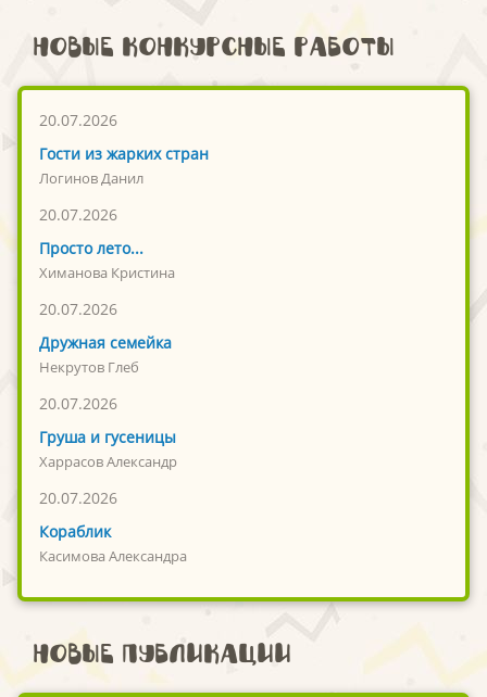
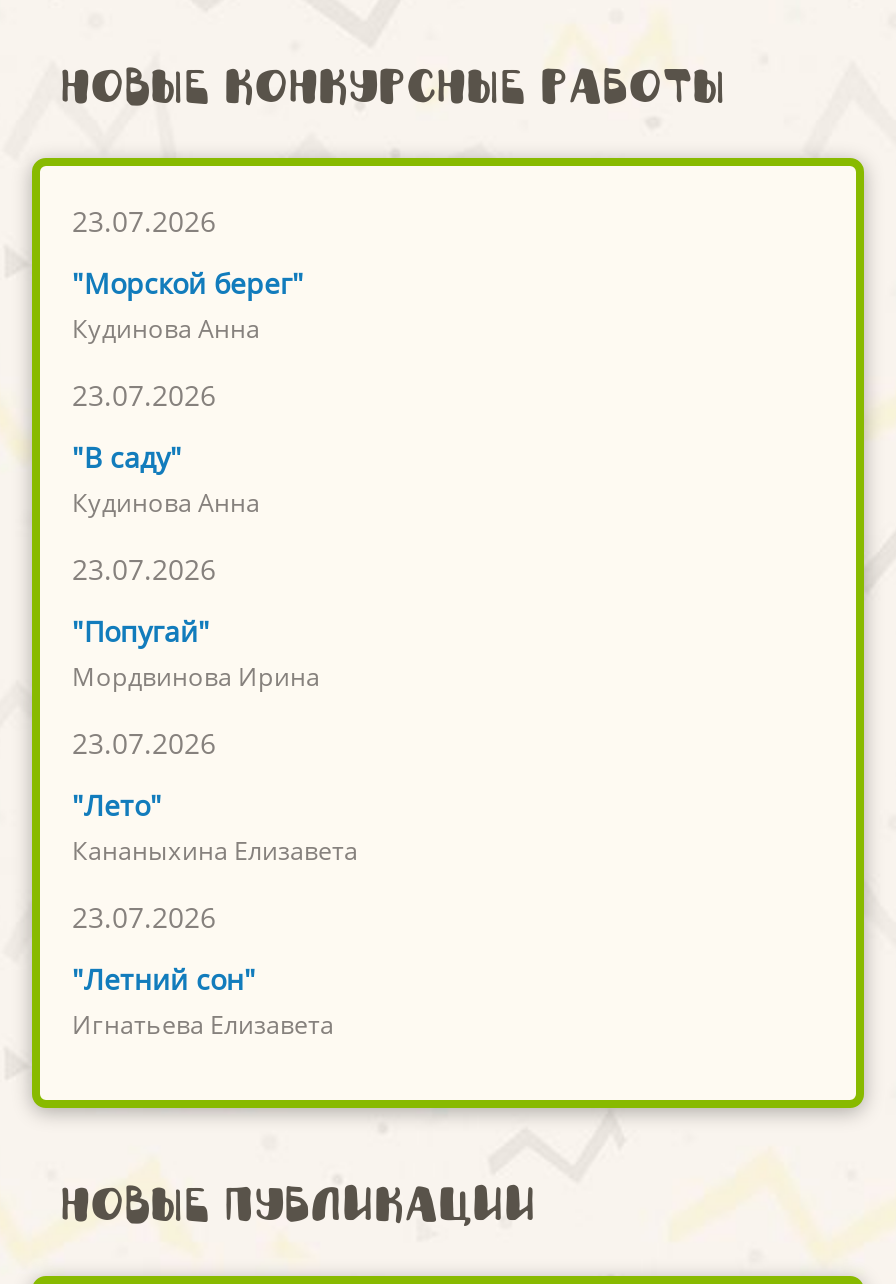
[39,110,117,130] 20.07.2026 -> [72,202,216,240] 23.07.2026
[39,143,209,188] Гости из жарких стран | Логинов Данил -> [72,264,304,346] "Морской берег" | Кудинова Анна
[39,204,117,225] 20.07.2026 -> [72,376,216,414] 23.07.2026
[39,238,175,282] Просто лето... | Химанова Кристина -> [72,438,260,520] "В саду" | Кудинова Анна
[39,299,117,319] 20.07.2026 -> [72,550,216,588] 23.07.2026
[39,332,172,377] Дружная семейка | Некрутов Глеб -> [72,612,320,694] "Попугай" | Мордвинова Ирина
[39,393,117,414] 20.07.2026 -> [72,724,216,762] 23.07.2026
[39,427,177,471] Груша и гусеницы | Харрасов Александр -> [72,786,358,868] "Лето" | Кананыхина Елизавета
[39,487,117,508] 20.07.2026 -> [72,898,216,936] 23.07.2026
[39,521,187,566] Кораблик | Касимова Александра -> [72,960,334,1042] "Летний сон" | Игнатьева Елизавета

